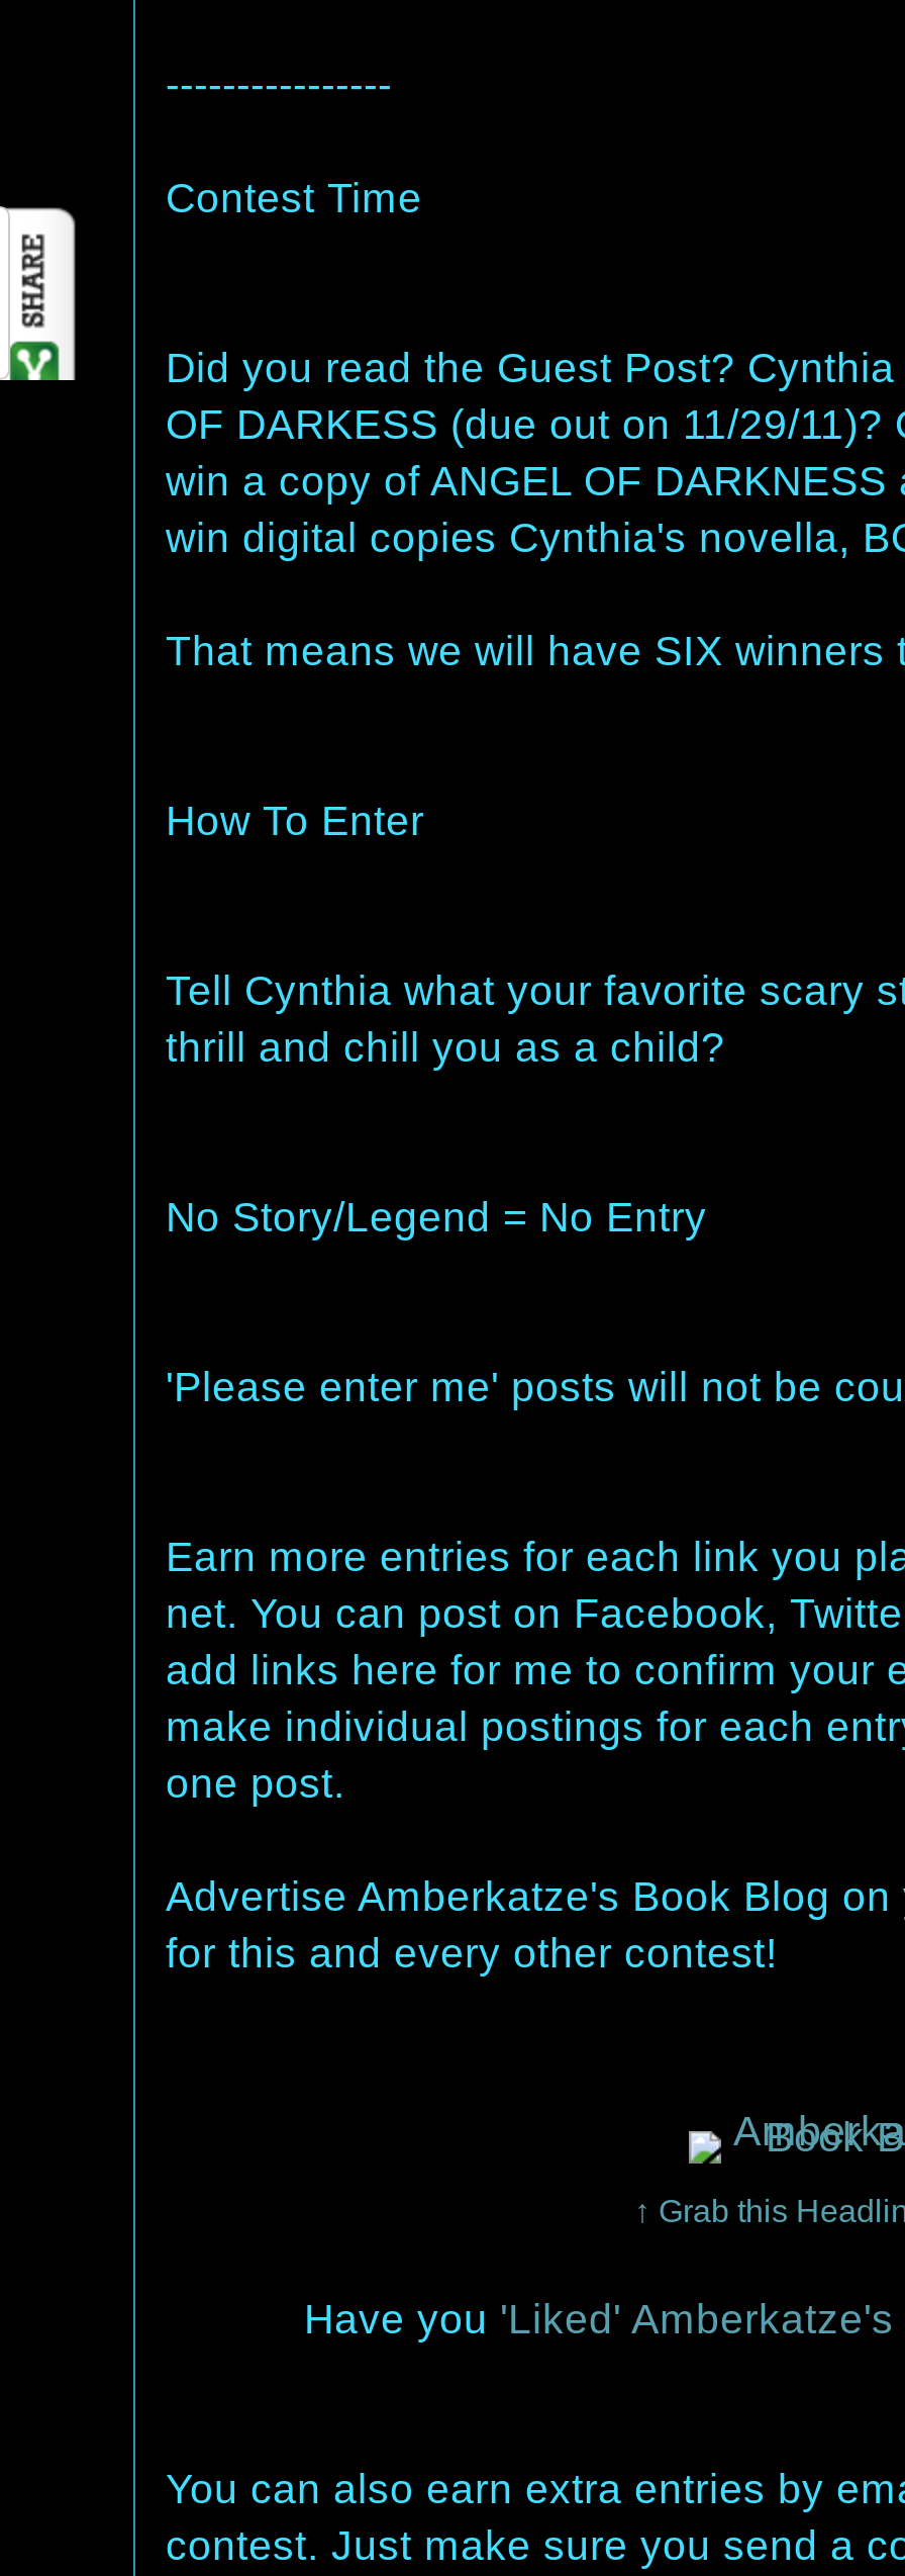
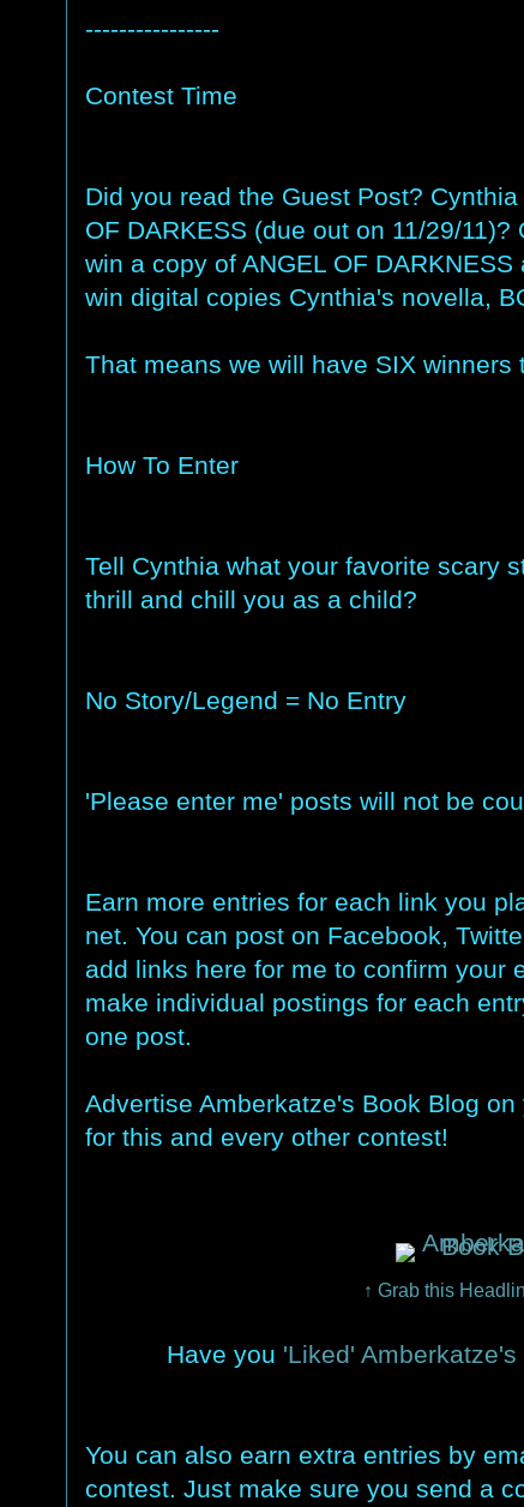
[6,204,77,382] [image] -> none

